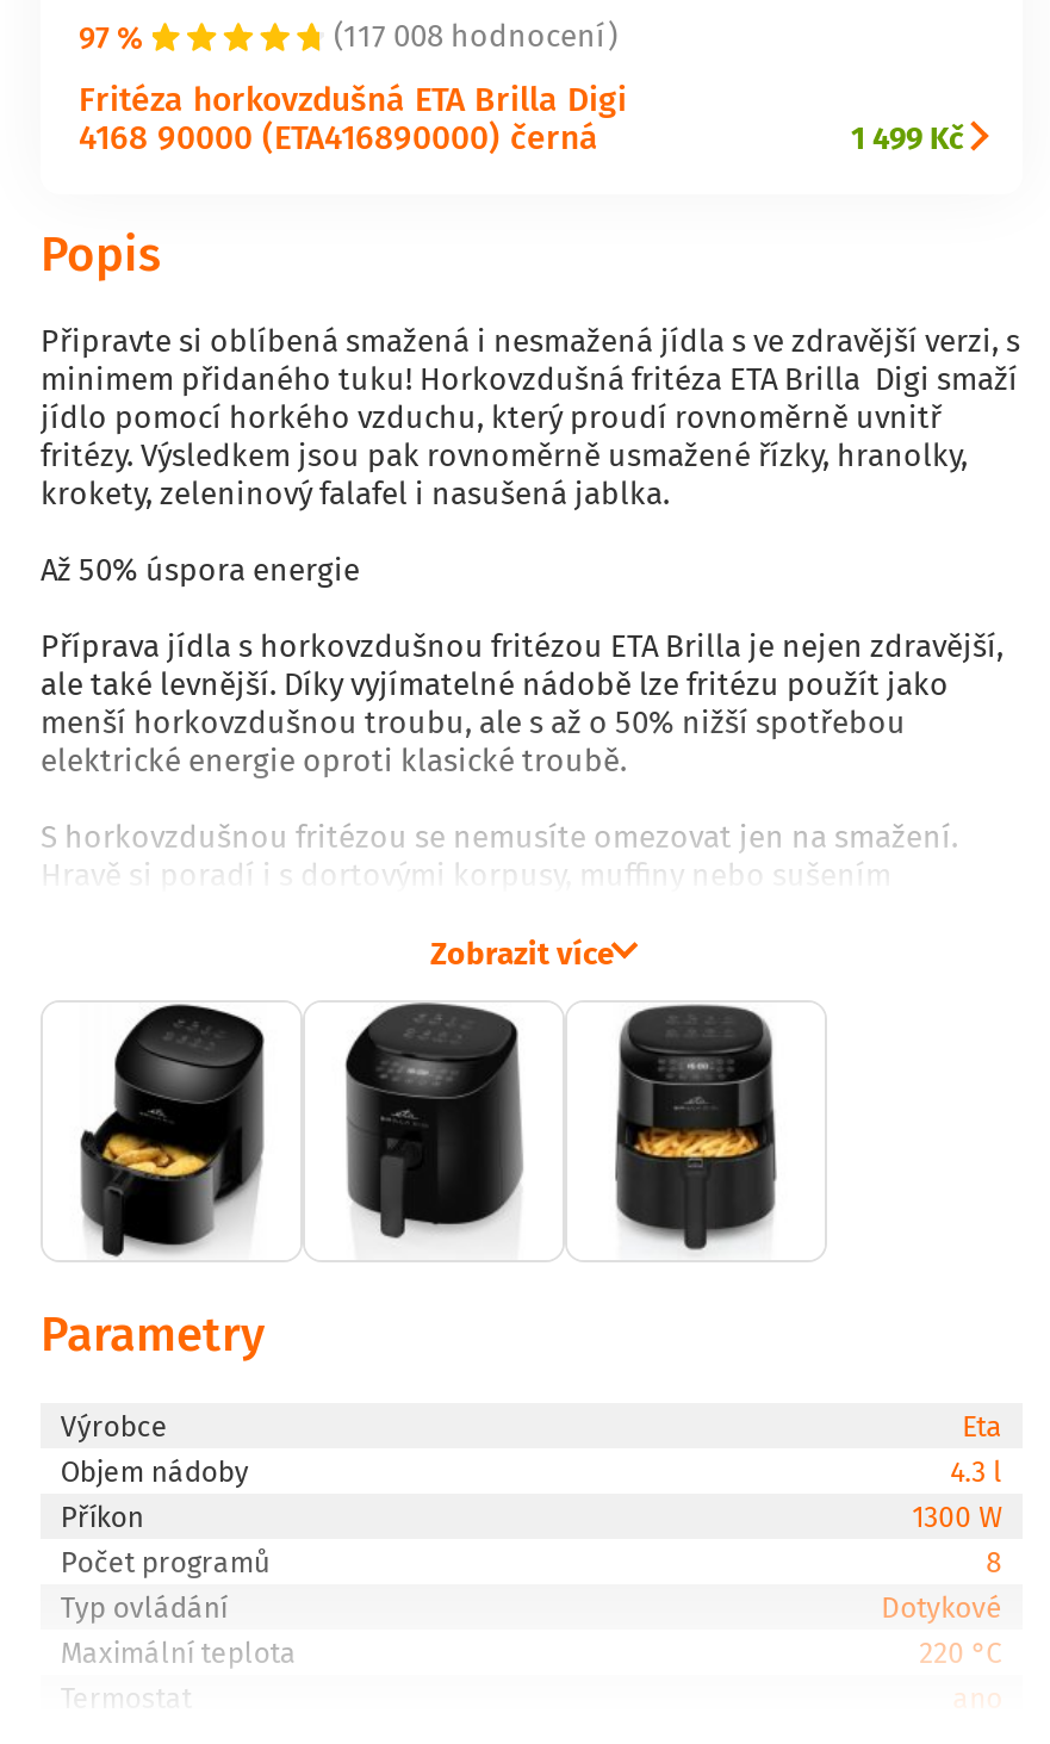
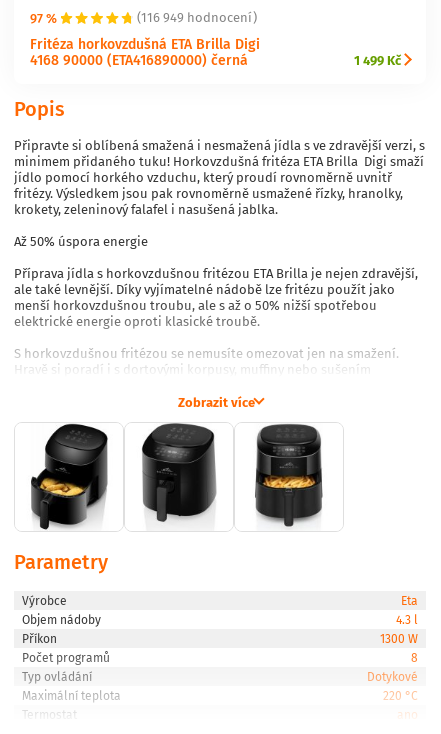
[334,13,617,58] (117 008 hodnocení) -> [137,8,257,27] (116 949 hodnocení)

